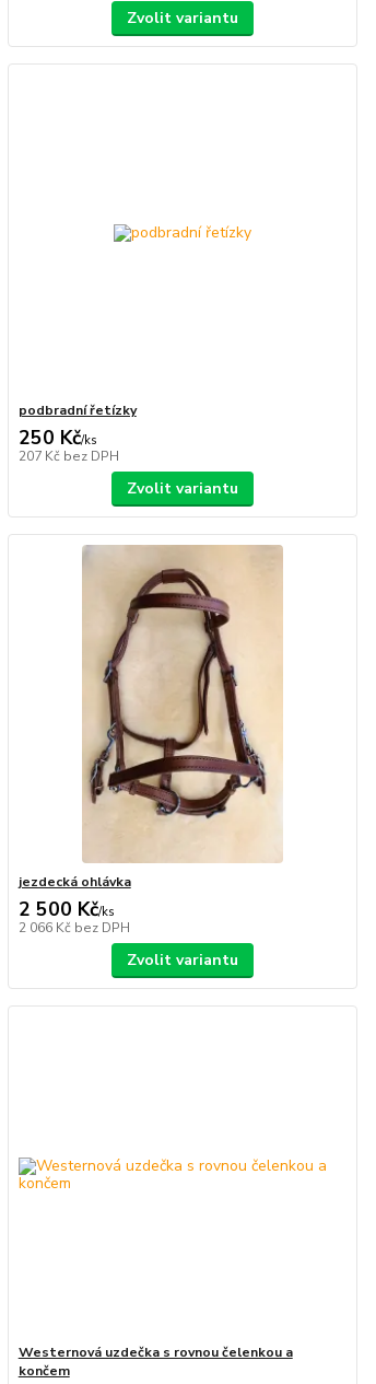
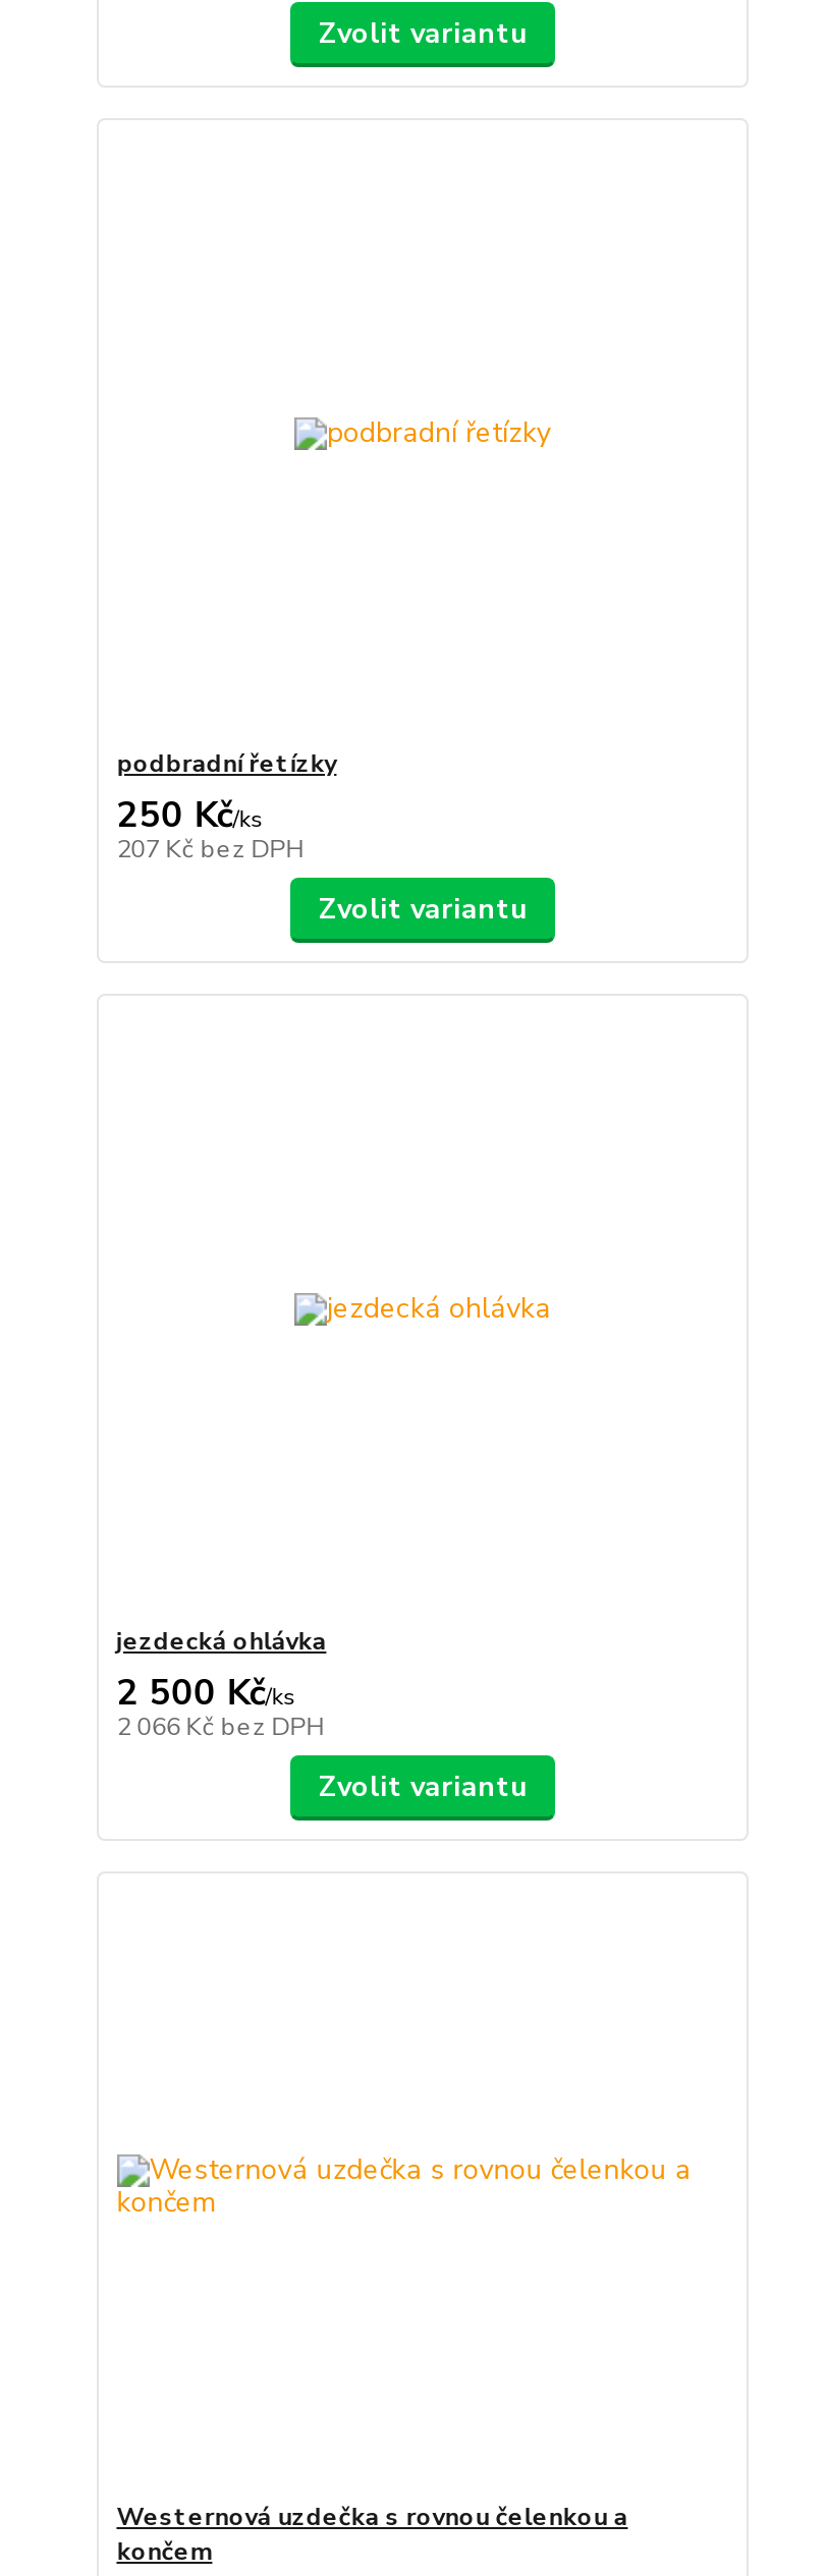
[82,544,283,863] [image] -> none

